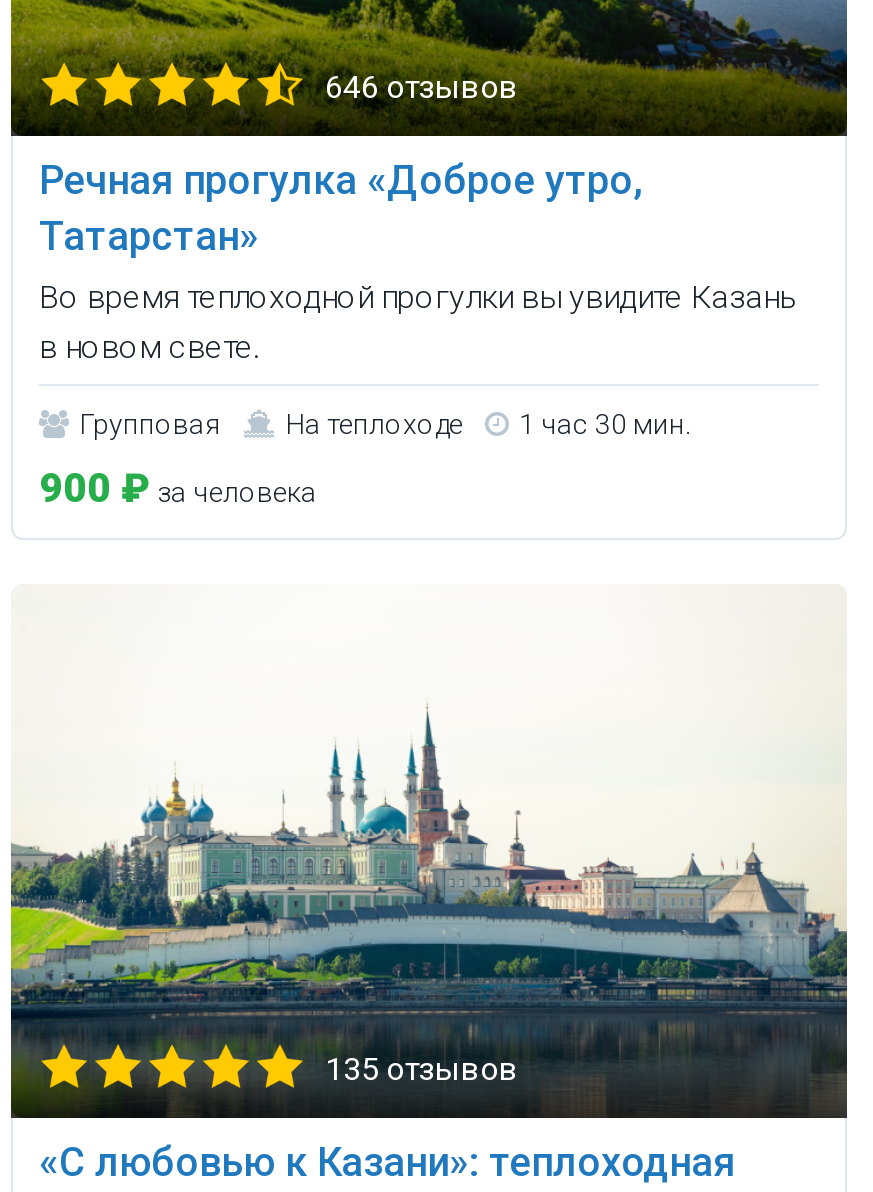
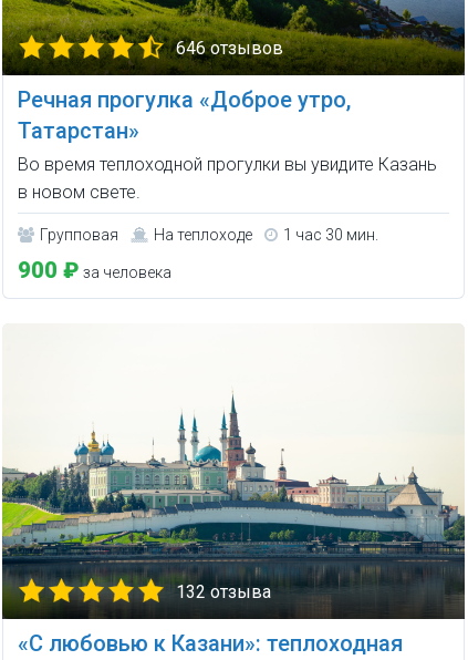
[325,1051,519,1089] 135 отзывов -> [176,582,271,603] 132 отзыва

